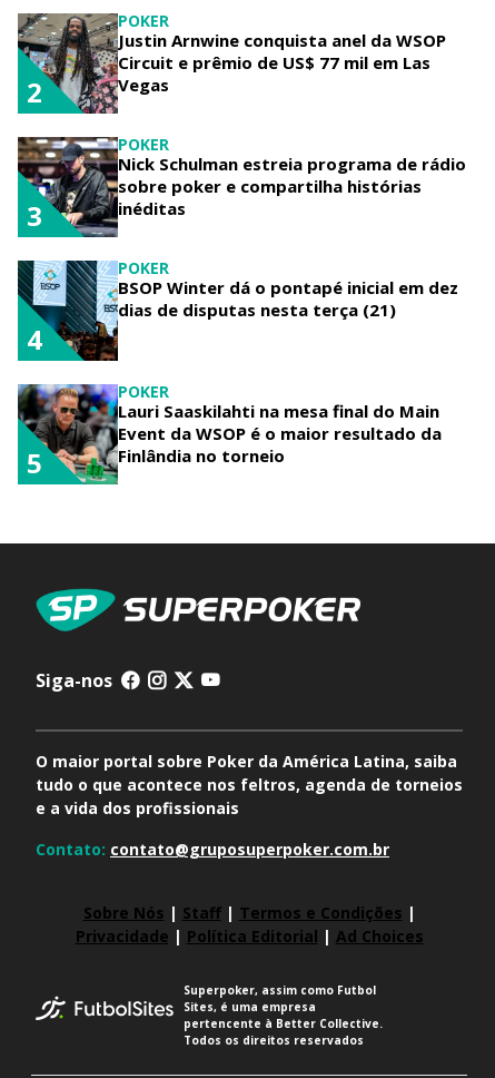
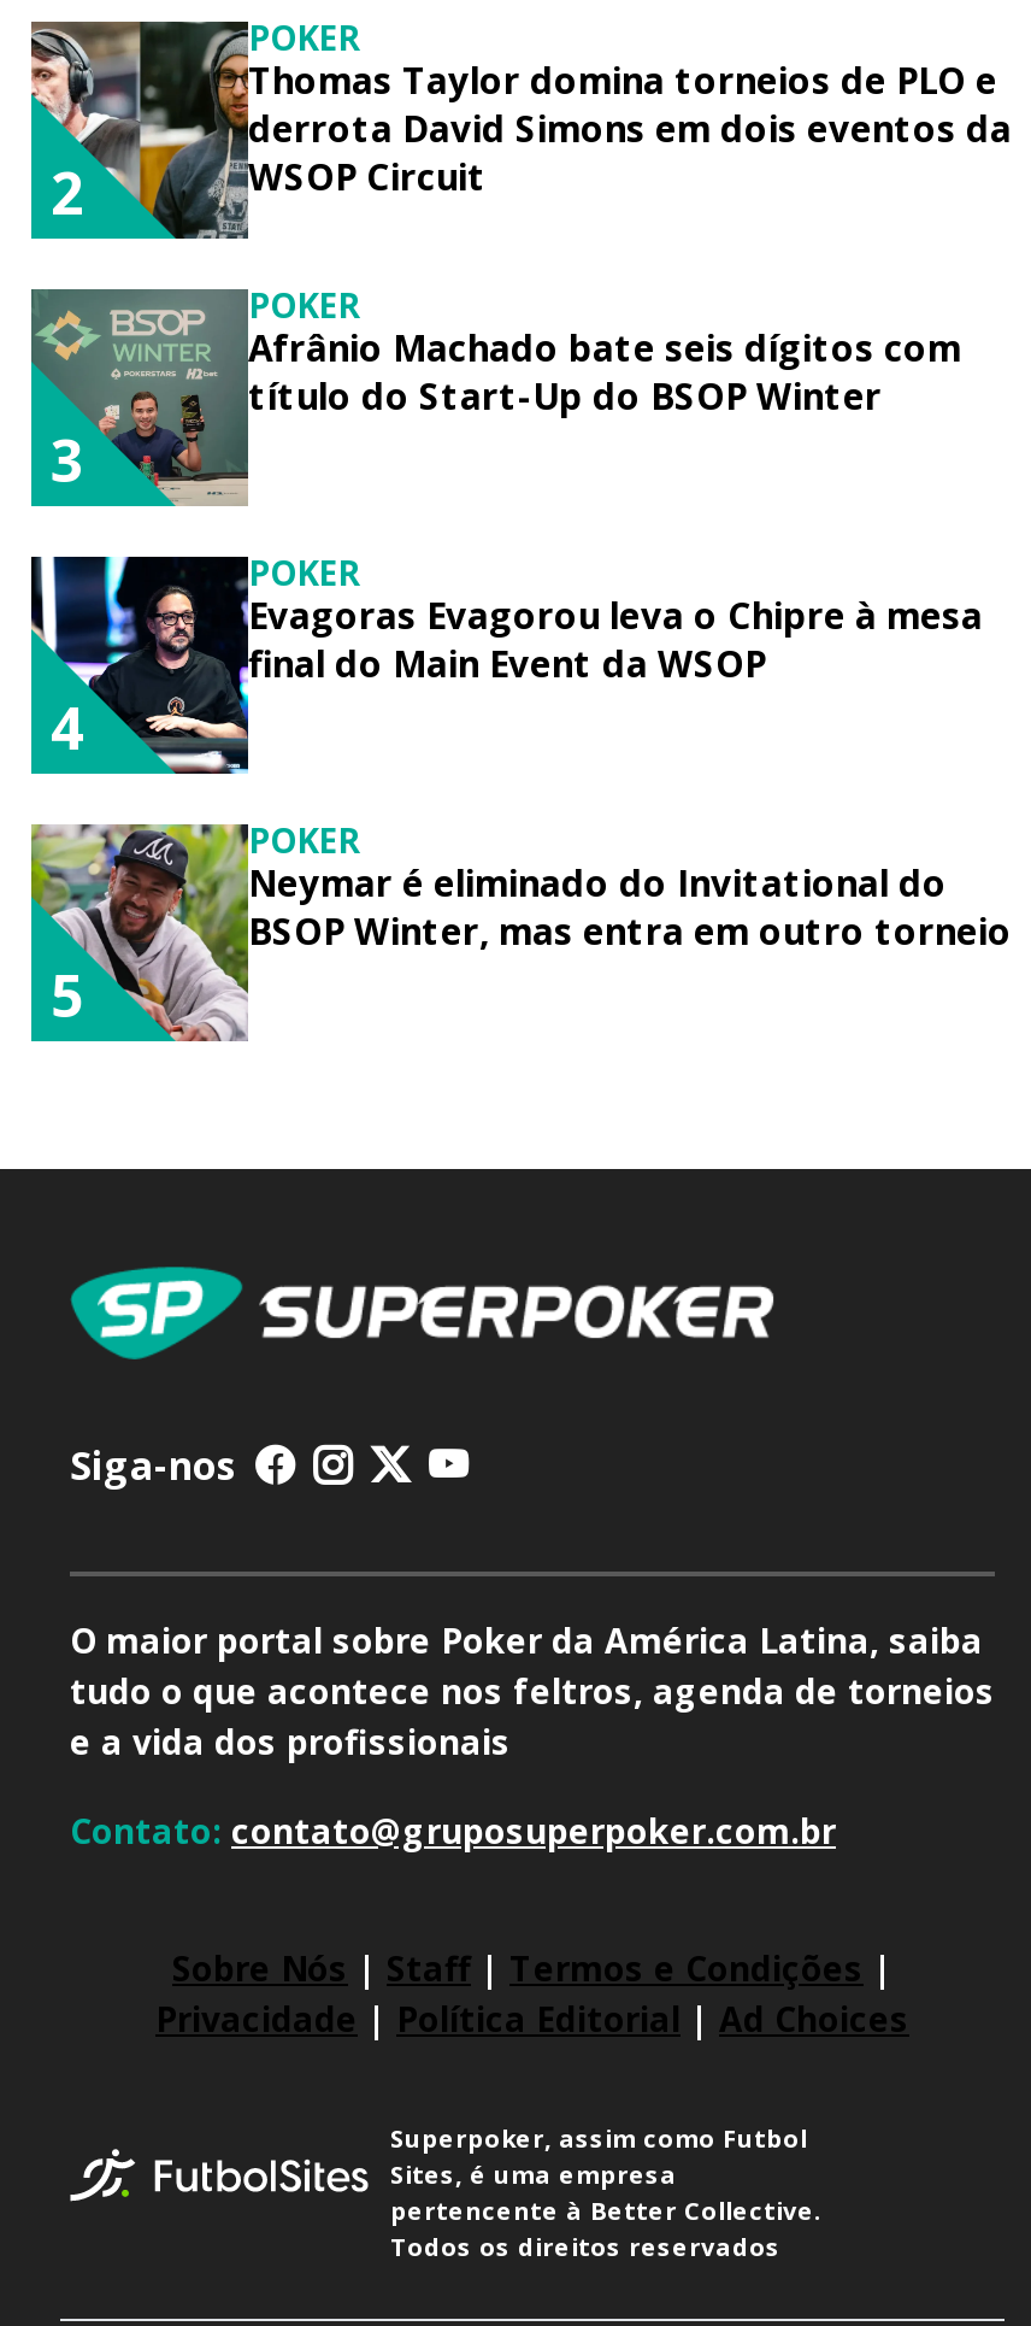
[17,13,446,115] [image] | Justin Arnwine conquista anel da WSOP | Circuit e prêmio de US$ 77 mil em Las | Vegas -> [31,22,1012,239] [image] | Thomas Taylor domina torneios de PLO e | derrota David Simons em dois eventos da | WSOP Circuit
[18,137,466,237] [image] | Nick Schulman estreia programa de rádio | sobre poker e compartilha histórias | inéditas -> [31,289,961,506] [image] | Afrânio Machado bate seis dígitos com | título do Start-Up do BSOP Winter
[18,259,458,362] [image] | BSOP Winter dá o pontapé inicial em dez | dias de disputas nesta terça (21) -> [31,554,983,776] [image] | Evagoras Evagorou leva o Chipre à mesa | final do Main Event da WSOP
[17,383,442,486] [image] | Lauri Saaskilahti na mesa final do Main | Event da WSOP é o maior resultado da | Finlândia no torneio -> [29,822,1012,1044] [image] | Neymar é eliminado do Invitational do | BSOP Winter, mas entra em outro torneio

